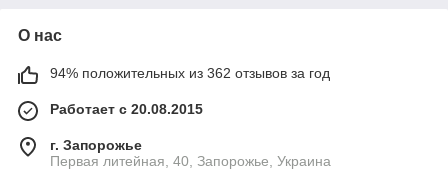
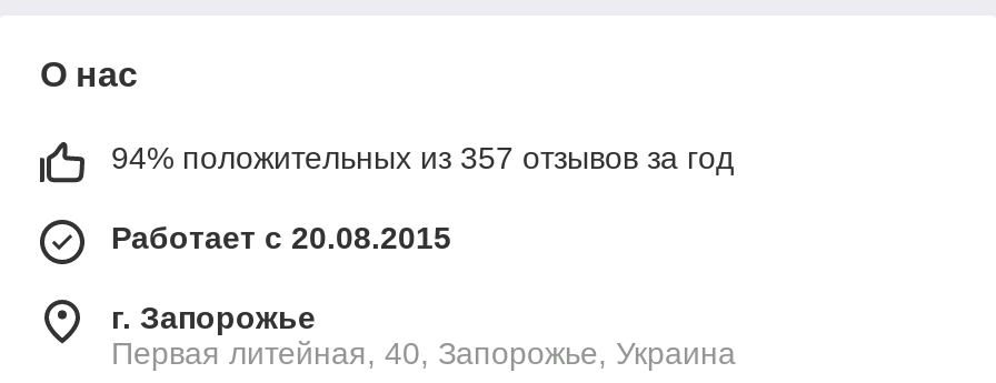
[50,65,330,81] 94% положительных из 362 отзывов за год -> [111,139,734,175] 94% положительных из 357 отзывов за год

